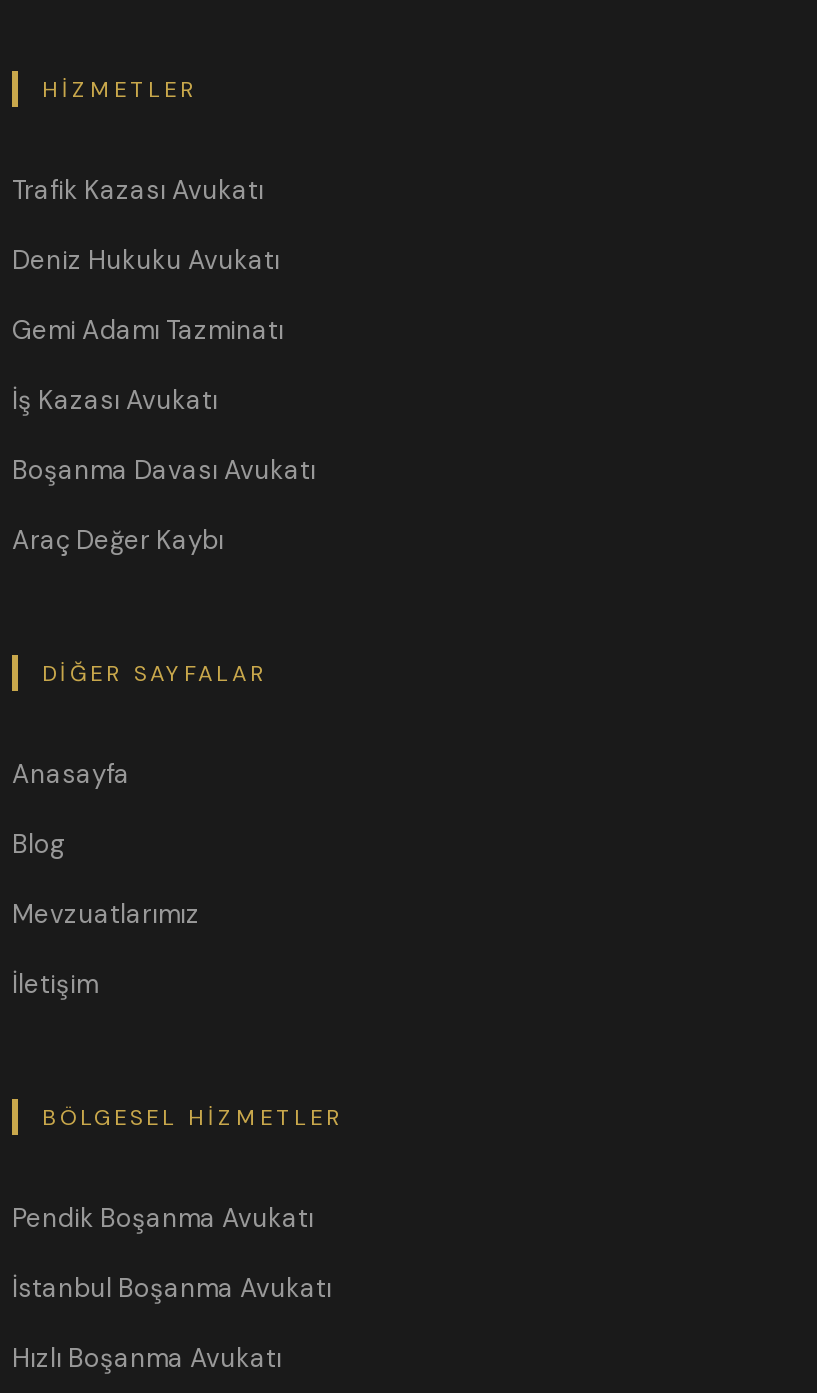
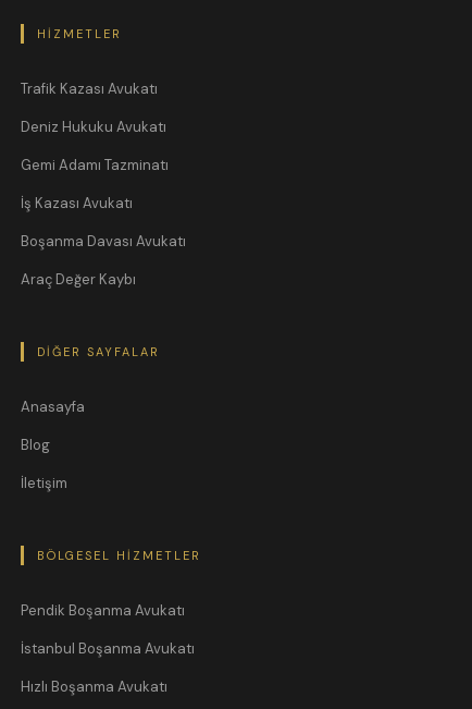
[12,897,200,931] Mevzuatlarımız -> none

